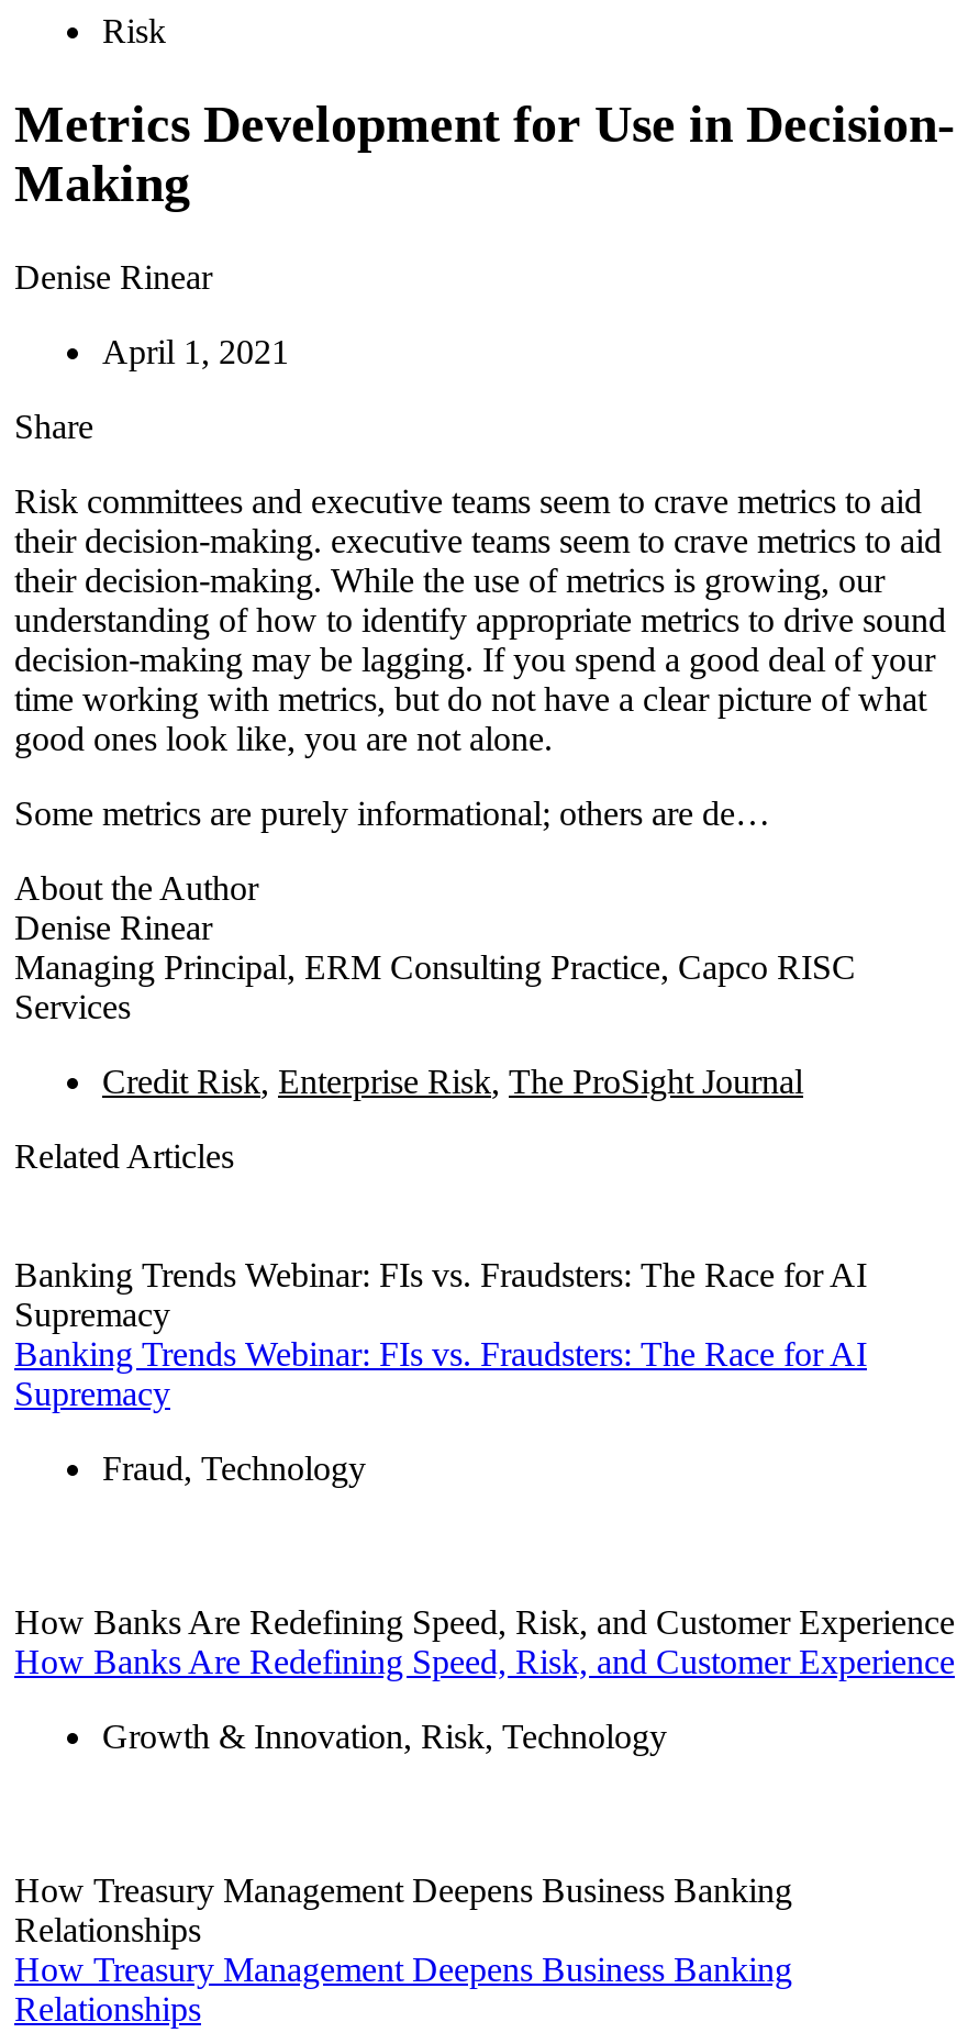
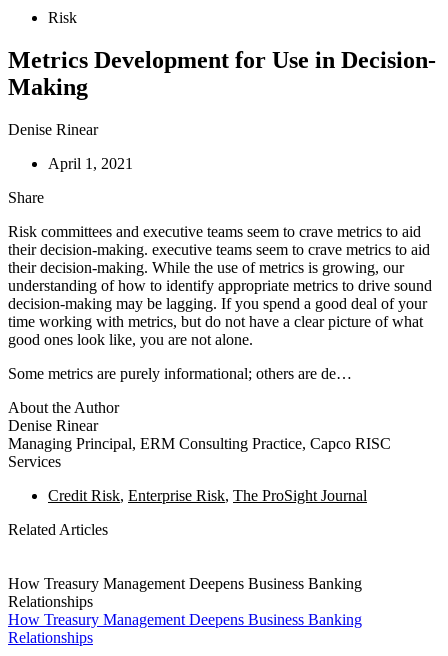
[14,1256,867,1486] Banking Trends Webinar: FIs vs. Fraudsters: The Race for AI | Supremacy | Banking Trends Webinar: FIs vs. Fraudsters: The Race for AI | Supremacy | Fraud, Technology -> none
[14,1603,955,1755] How Banks Are Redefining Speed, Risk, and Customer Experience | How Banks Are Redefining Speed, Risk, and Customer Experience | Growth & Innovation, Risk, Technology -> none

